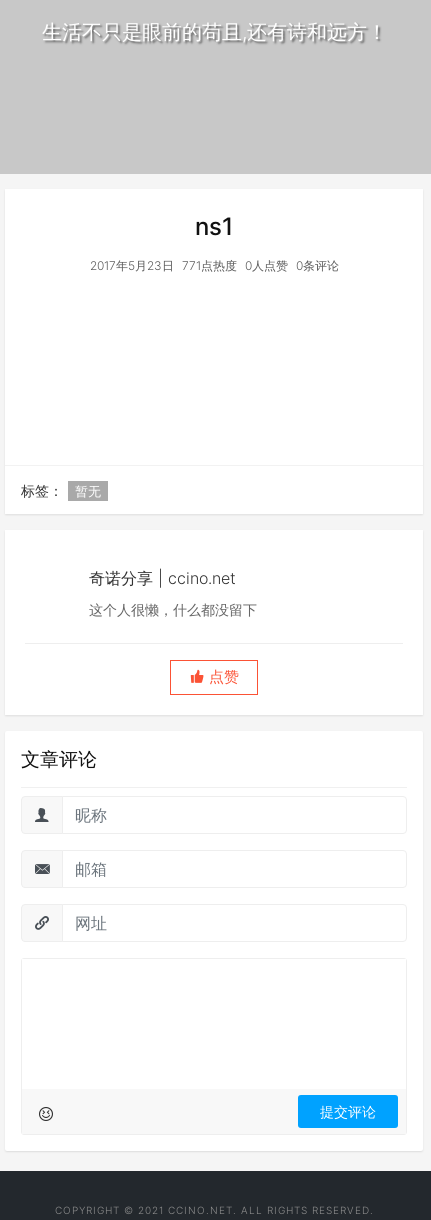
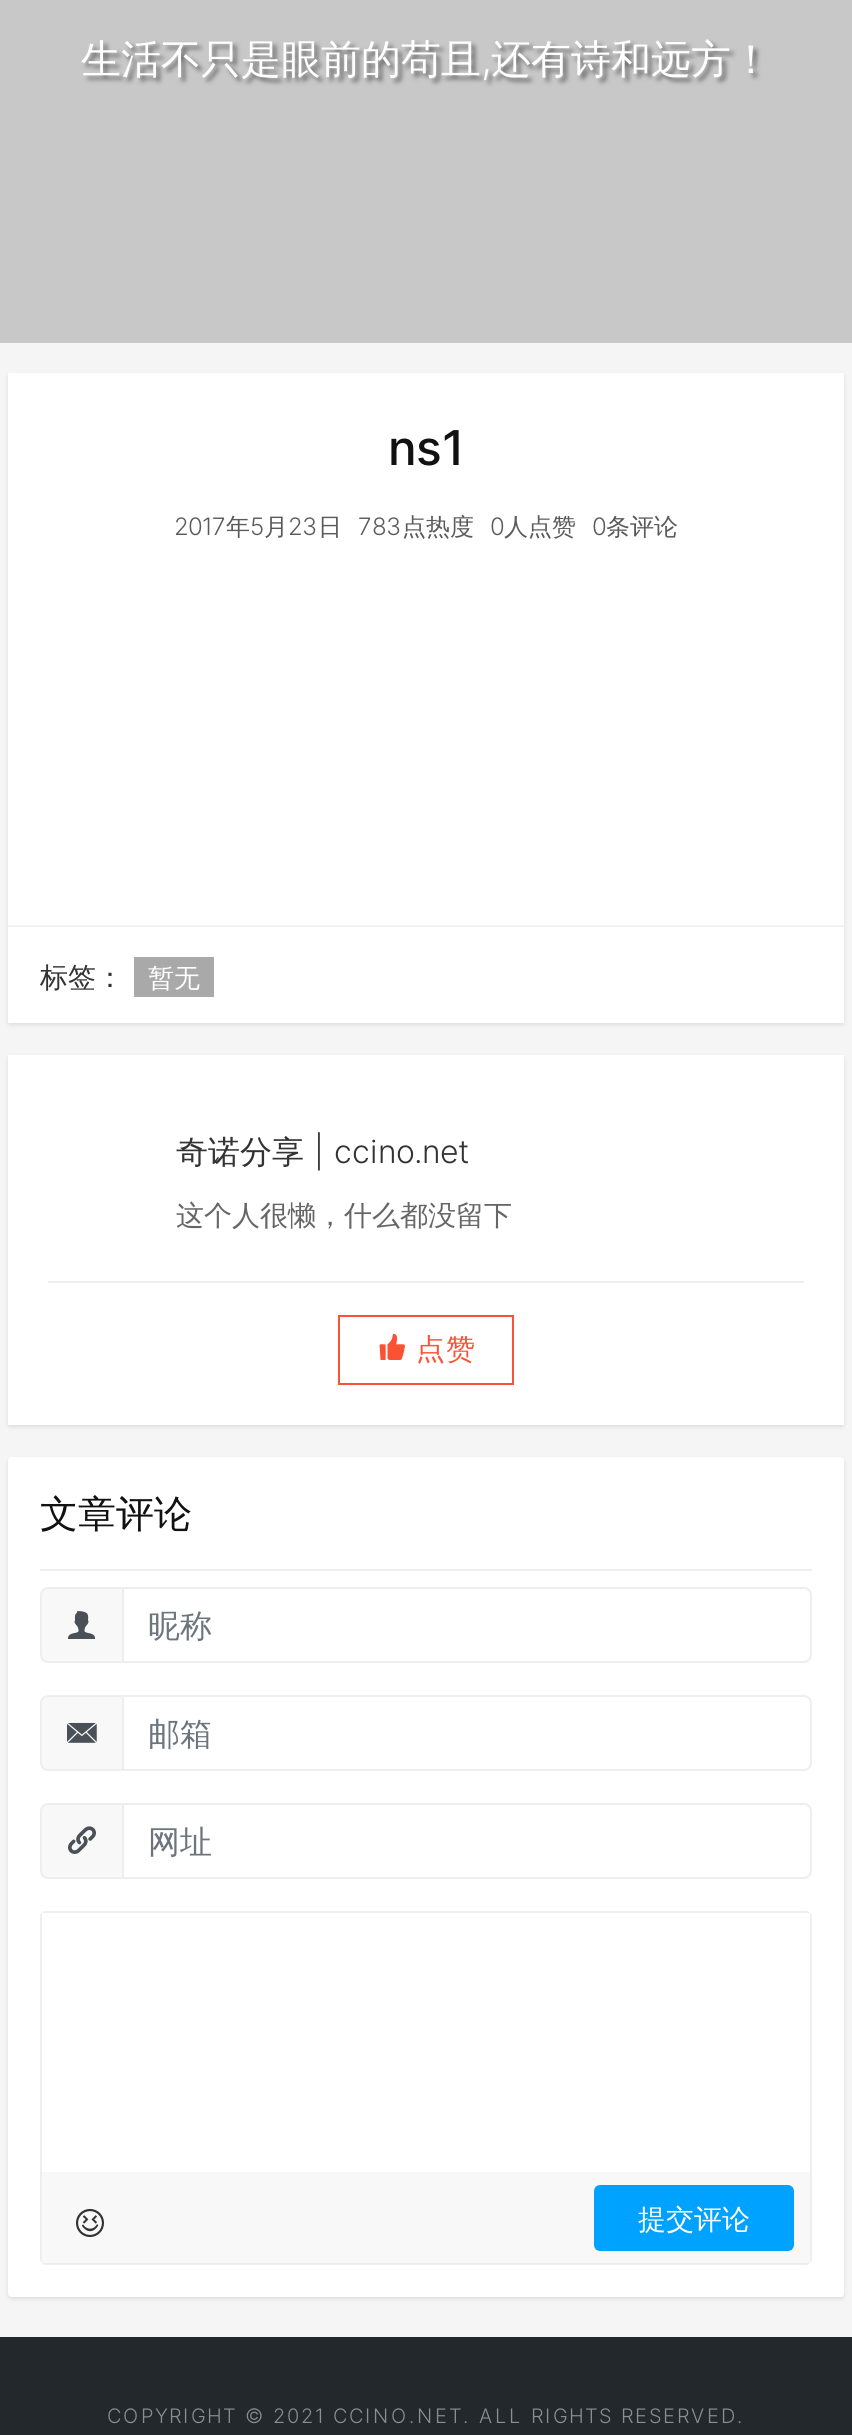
[89,258,338,273] 2017年5月23日 771点热度 0人点赞 0条评论 -> [174,511,678,541] 2017年5月23日 783点热度 0人点赞 0条评论

